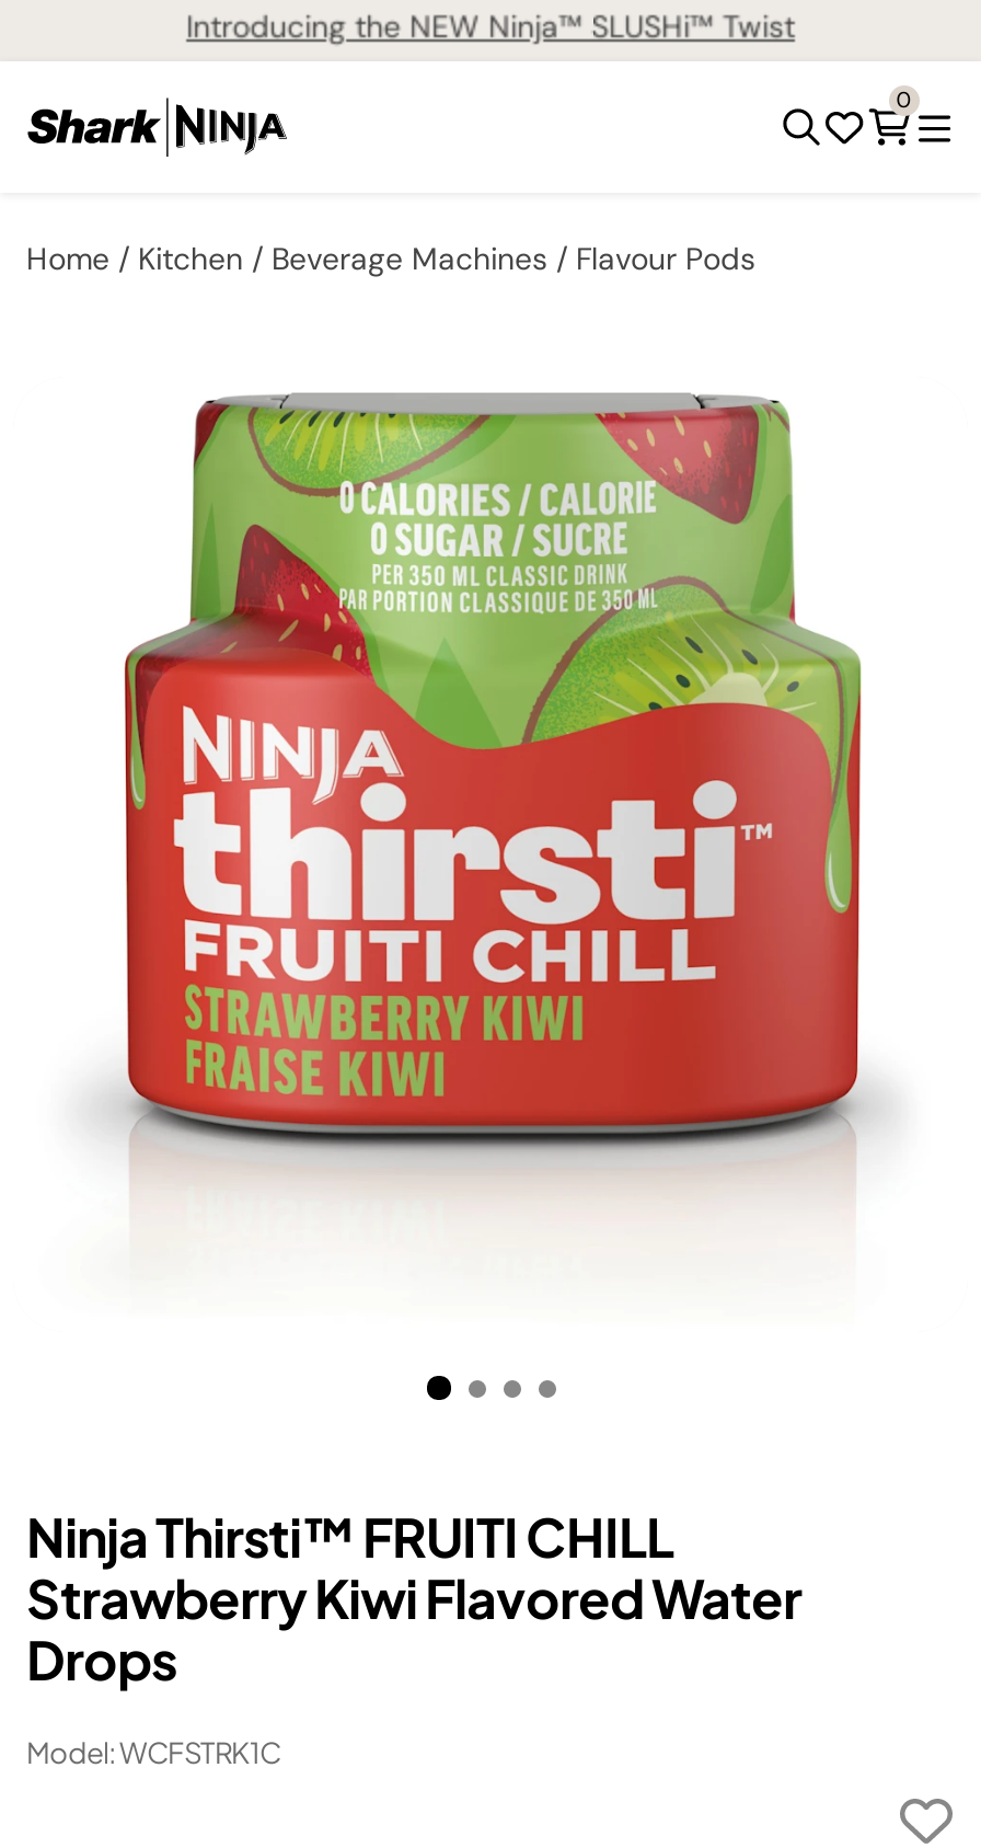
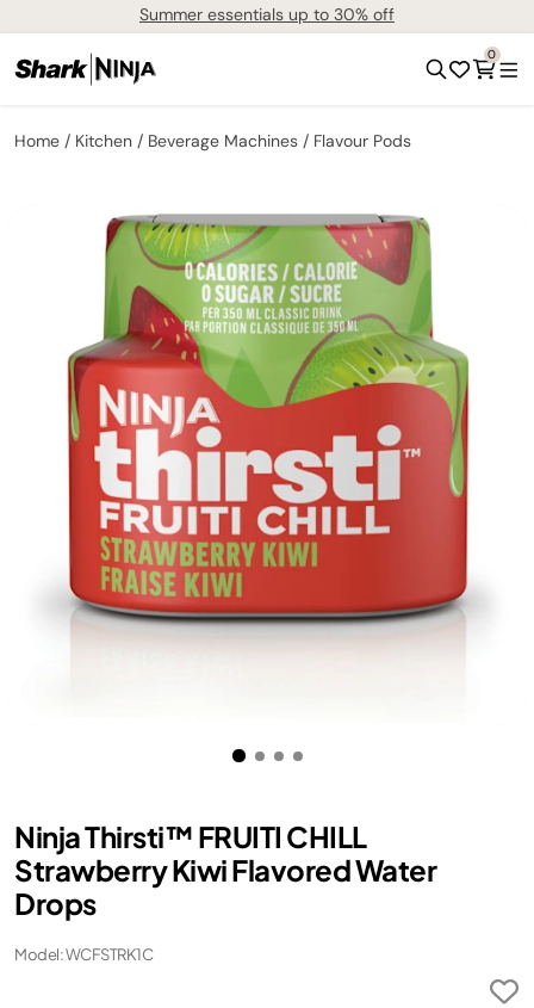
[186,5,795,45] Introducing the NEW Ninja™ SLUSHi™ Twist -> [139,3,395,24] Summer essentials up to 30% off

